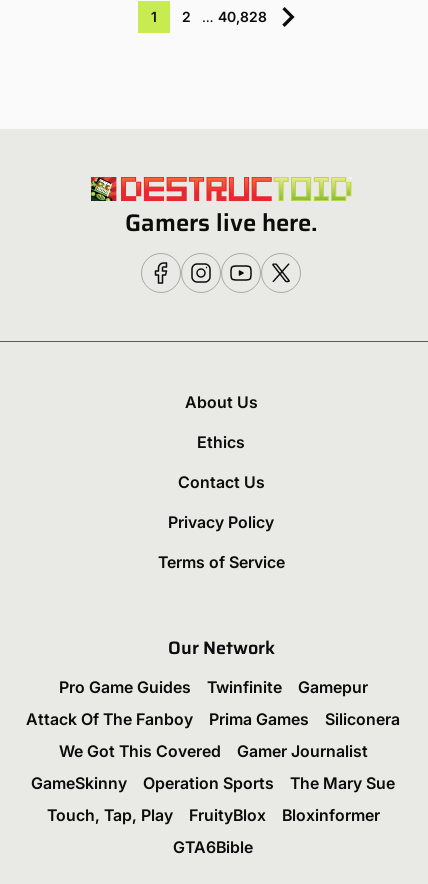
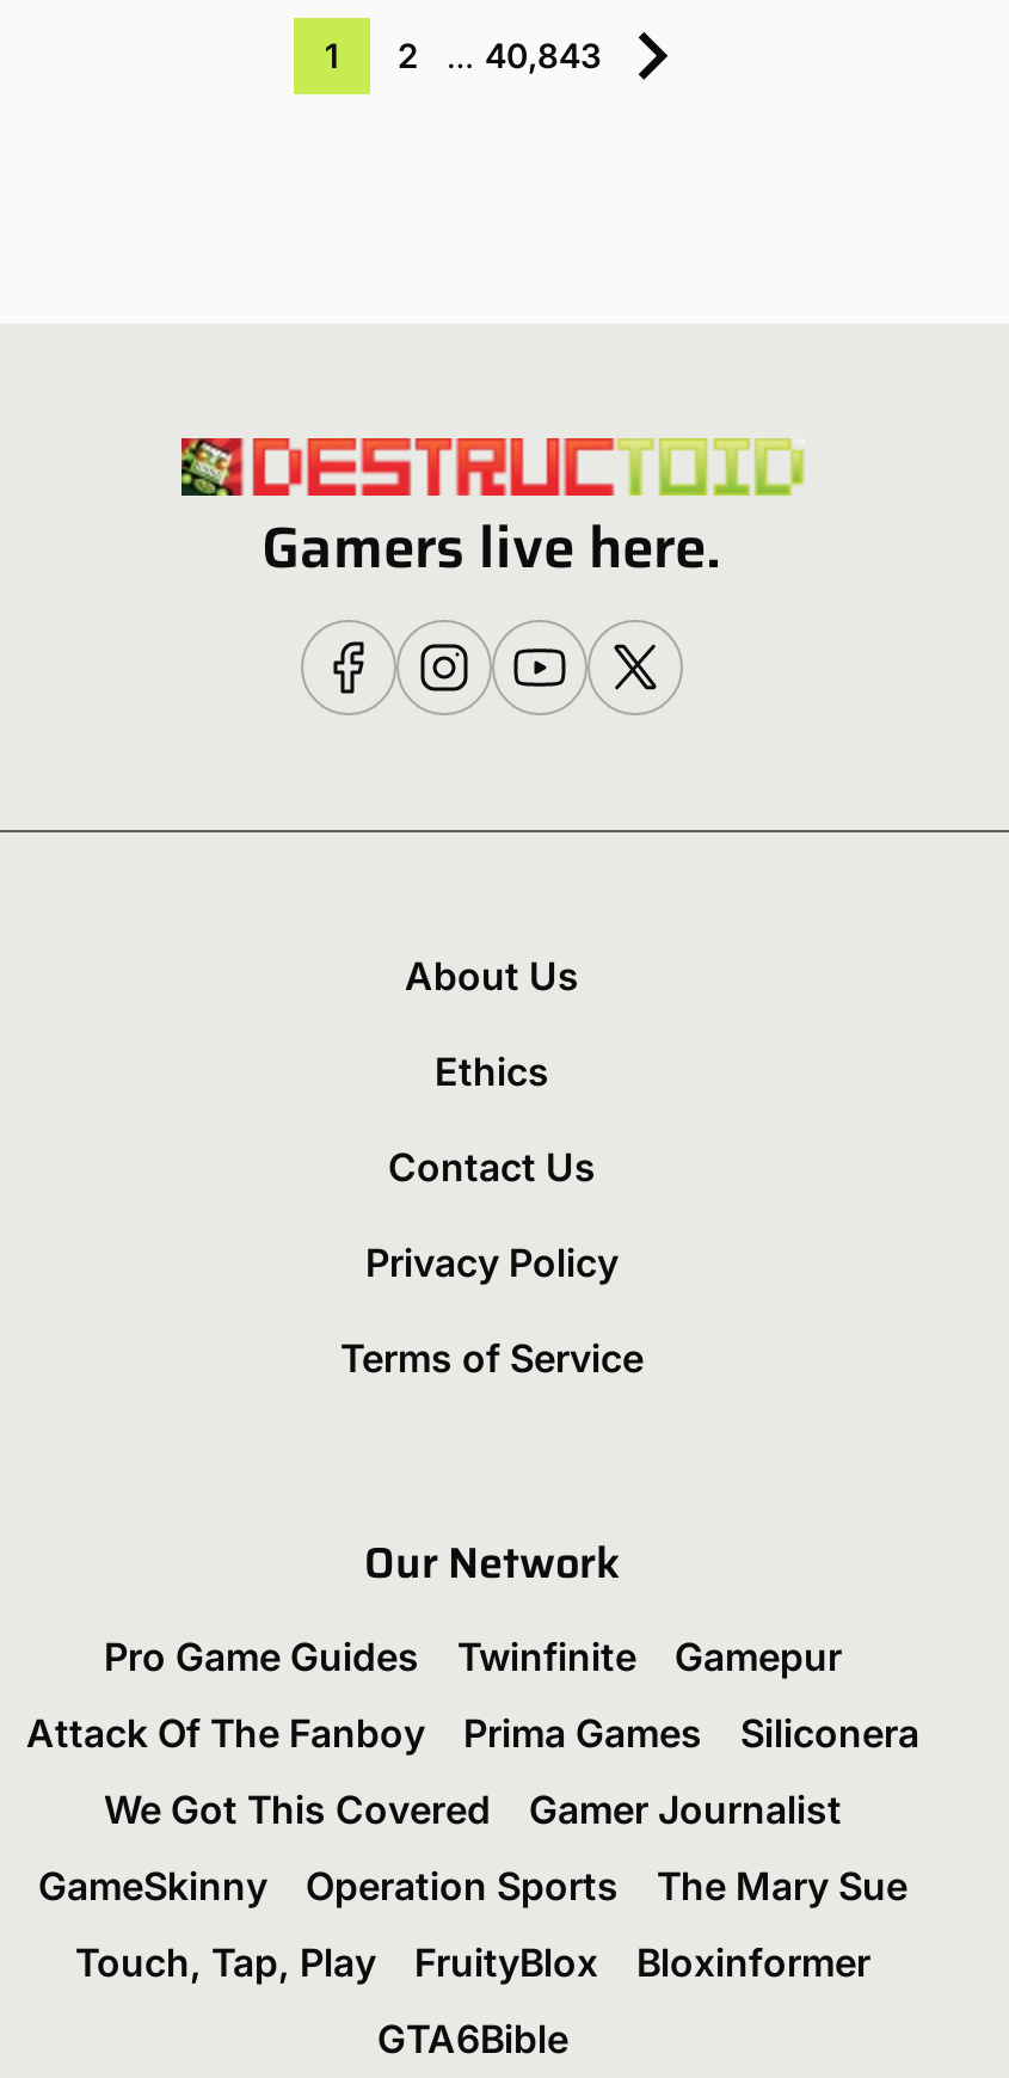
[151,8,267,25] 1 2 … 40,828 -> [325,36,602,76] 1 2 … 40,843

